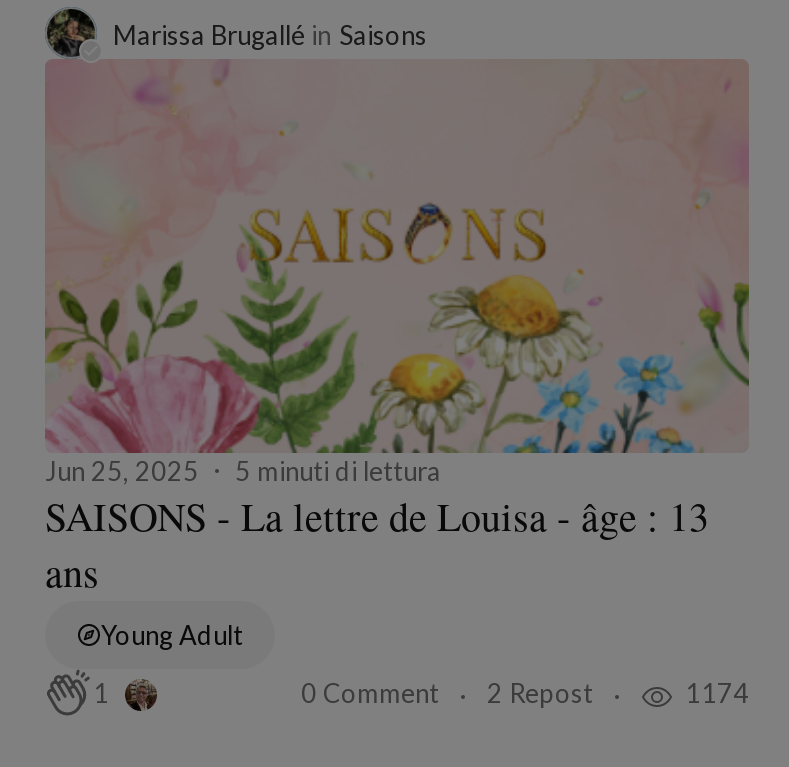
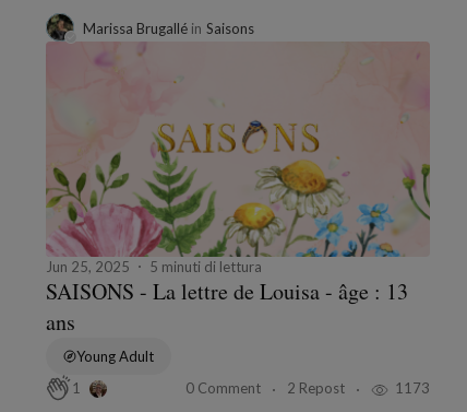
[685,677,749,709] 1174 -> [395,379,430,397] 1173

